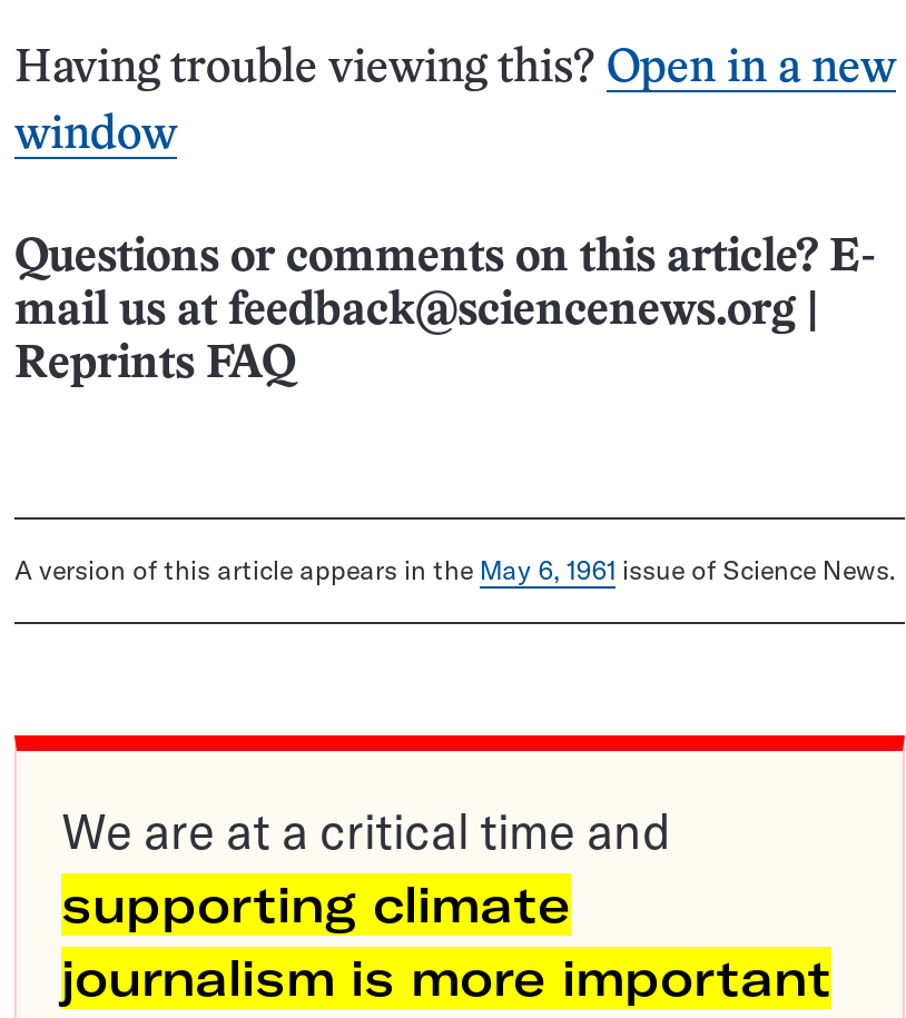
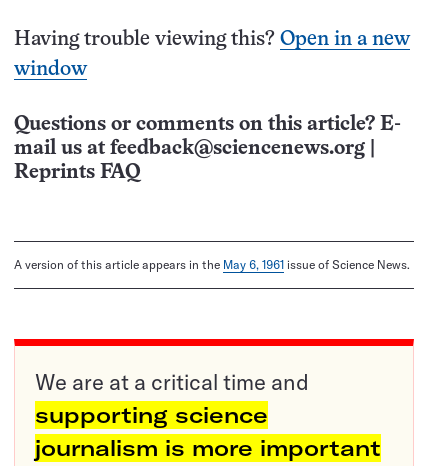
[61,874,571,936] supporting climate -> [35,401,268,429] supporting science

